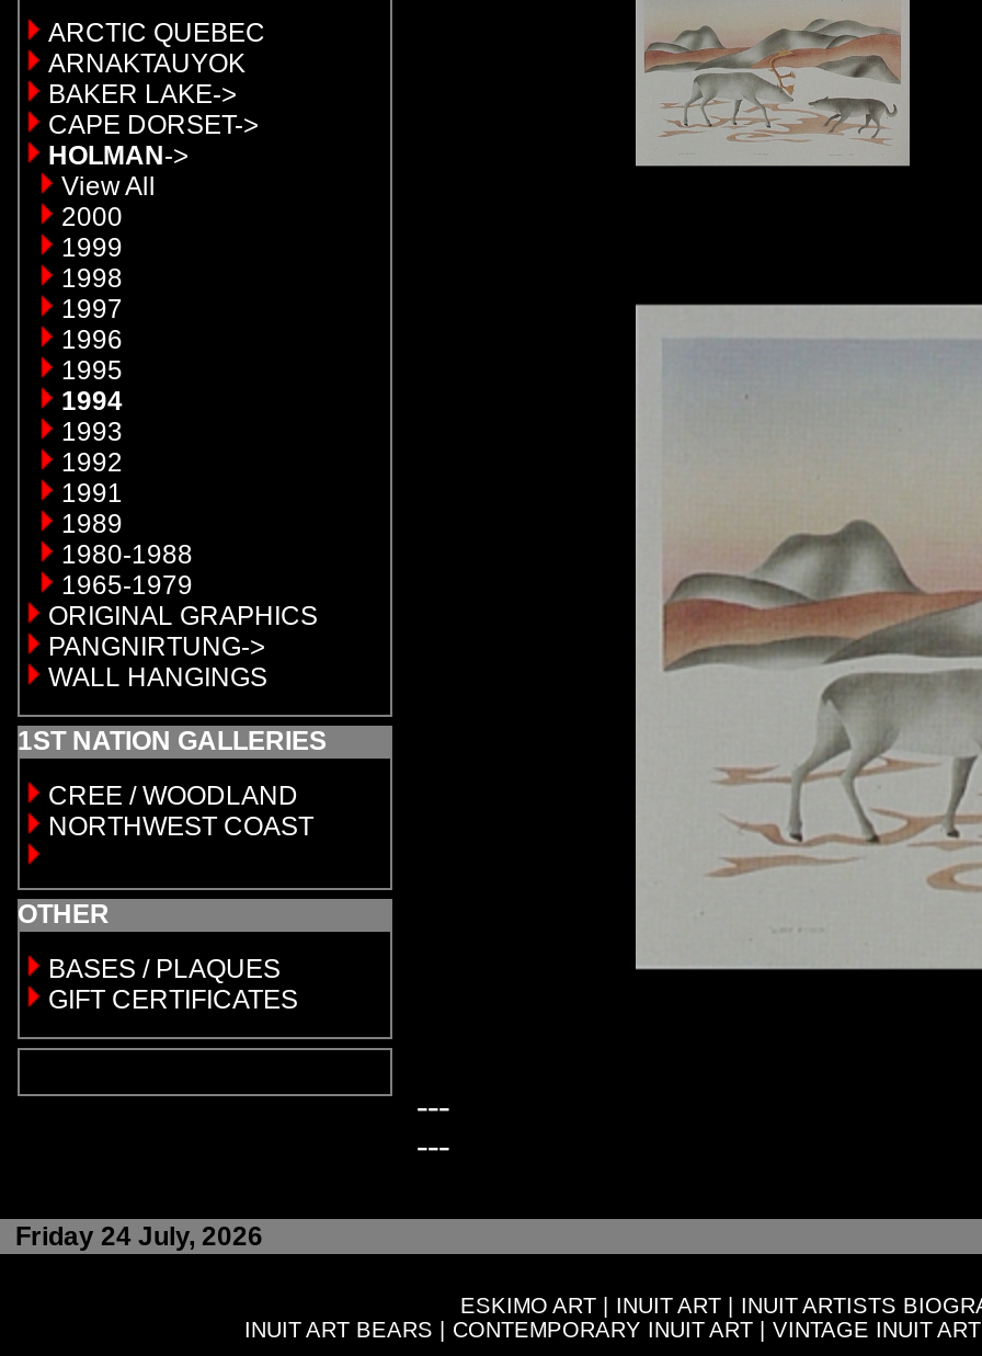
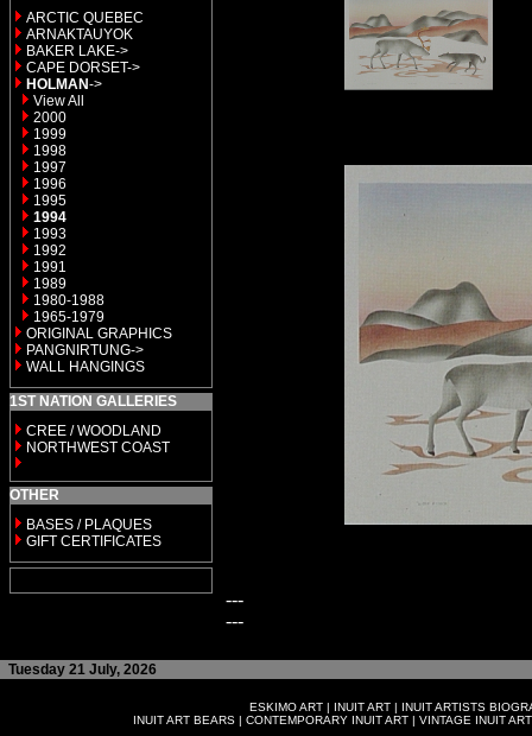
[2,1221,276,1252] Friday 24 July, 2026 -> [1,661,164,678] Tuesday 21 July, 2026

